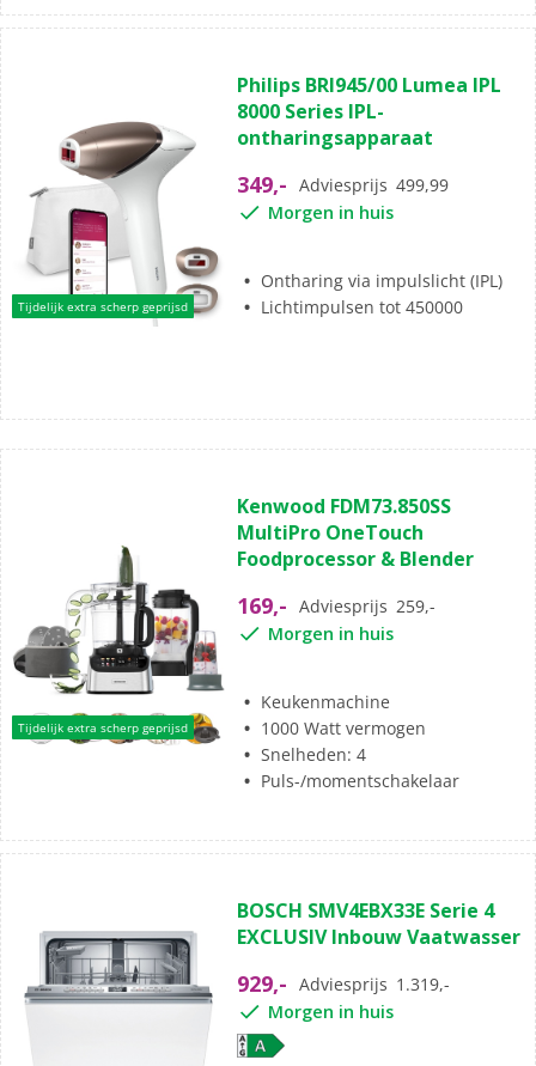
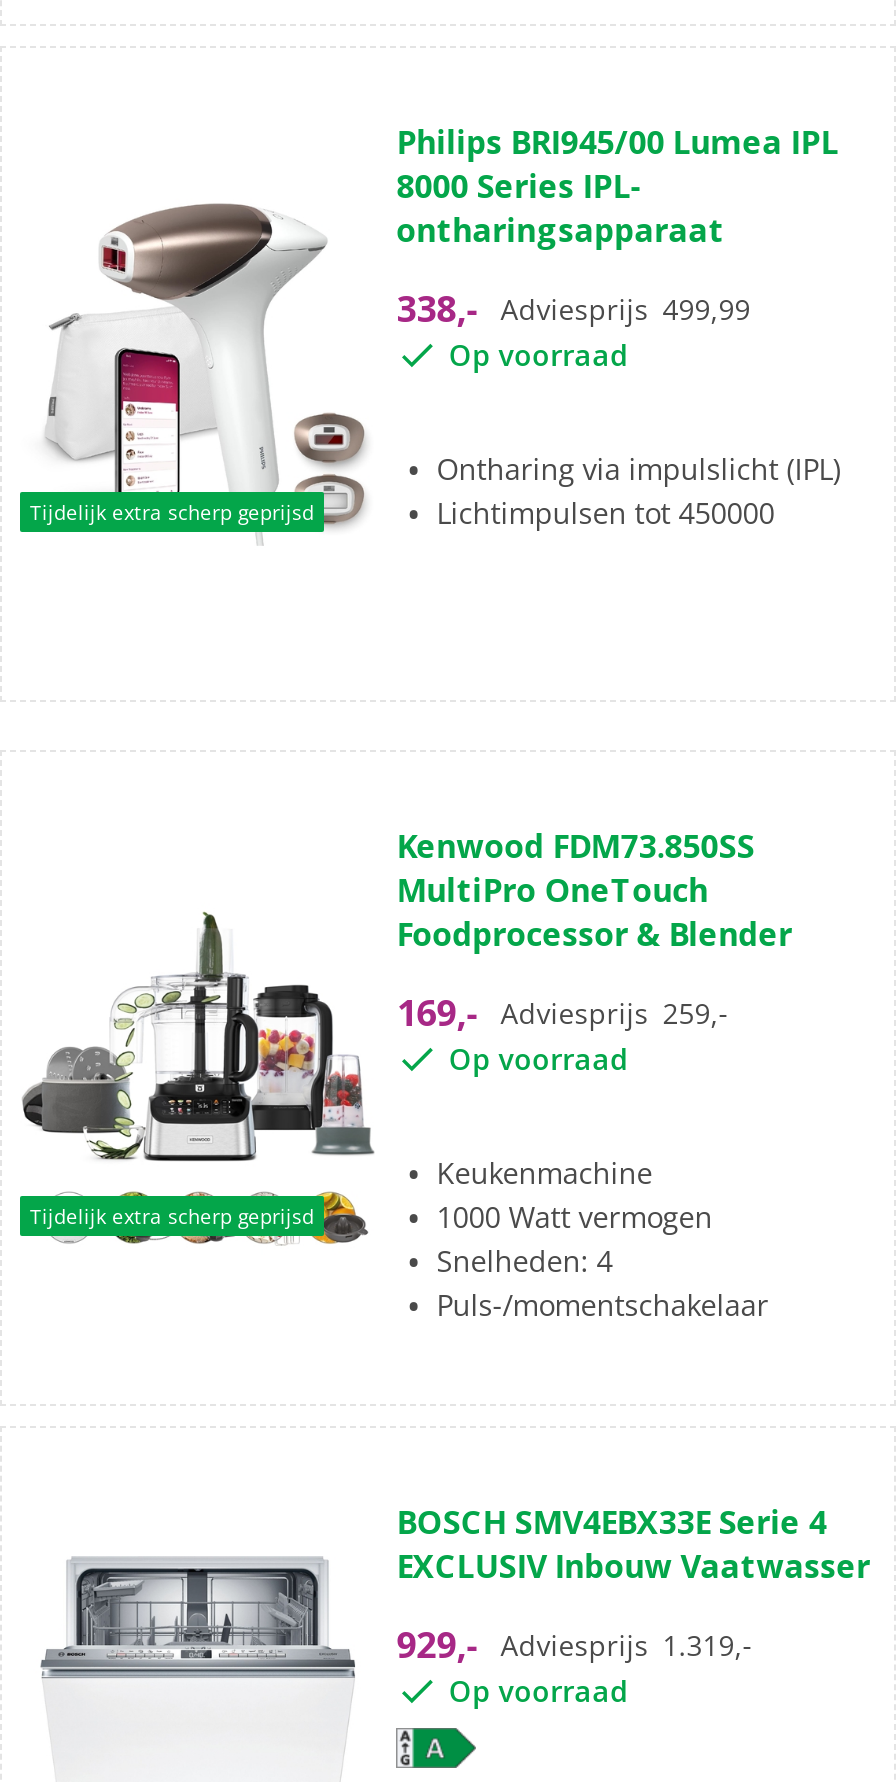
[237,170,449,223] 349,- Adviesprijs 499,99 | Morgen in huis -> [396,285,750,374] 338,- Adviesprijs 499,99 | Op voorraad
[268,622,394,645] Morgen in huis -> [448,1040,628,1078] Op voorraad
[268,1000,394,1023] Morgen in huis -> [448,1672,628,1710] Op voorraad

